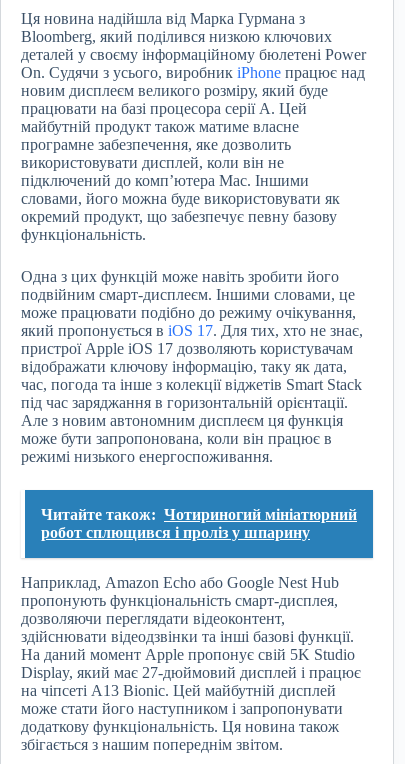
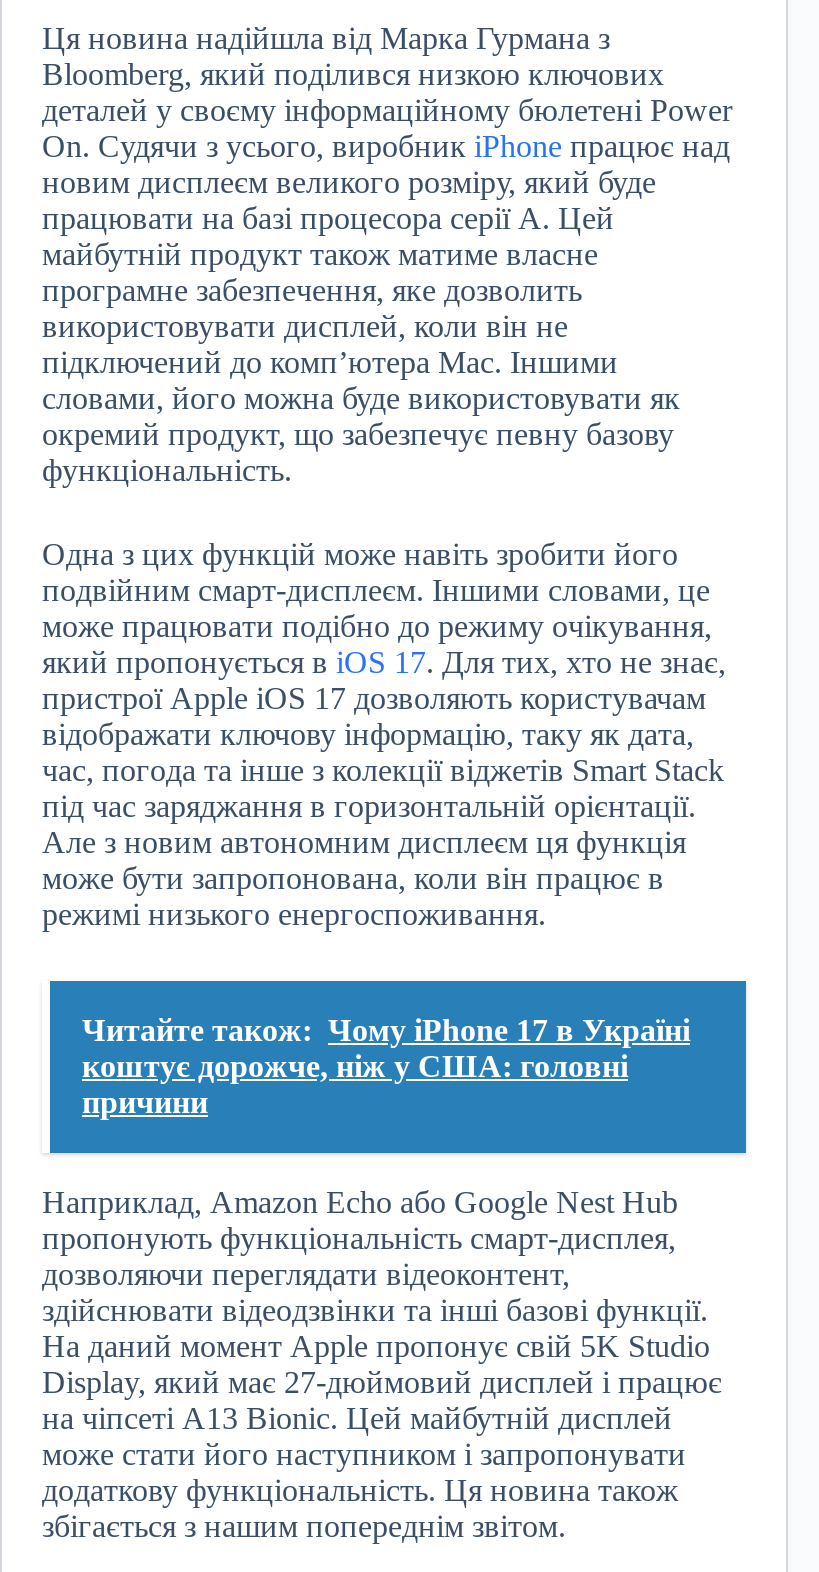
[41,506,357,541] Читайте також: Чотириногий мініатюрний | робот сплющився і проліз у шпарину -> [82,1013,690,1119] Читайте також: Чому iPhone 17 в Україні | коштує дорожче, ніж у США: головні | причини

